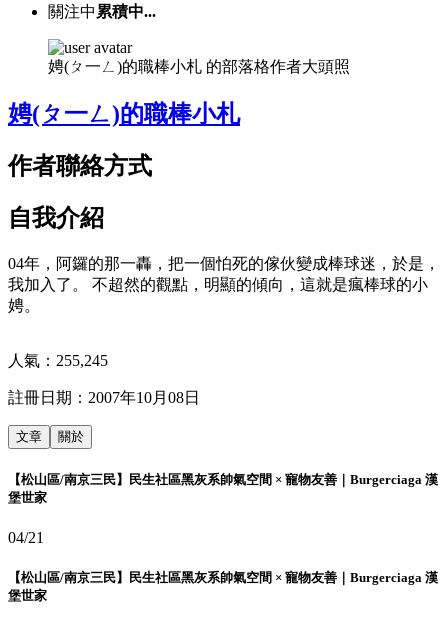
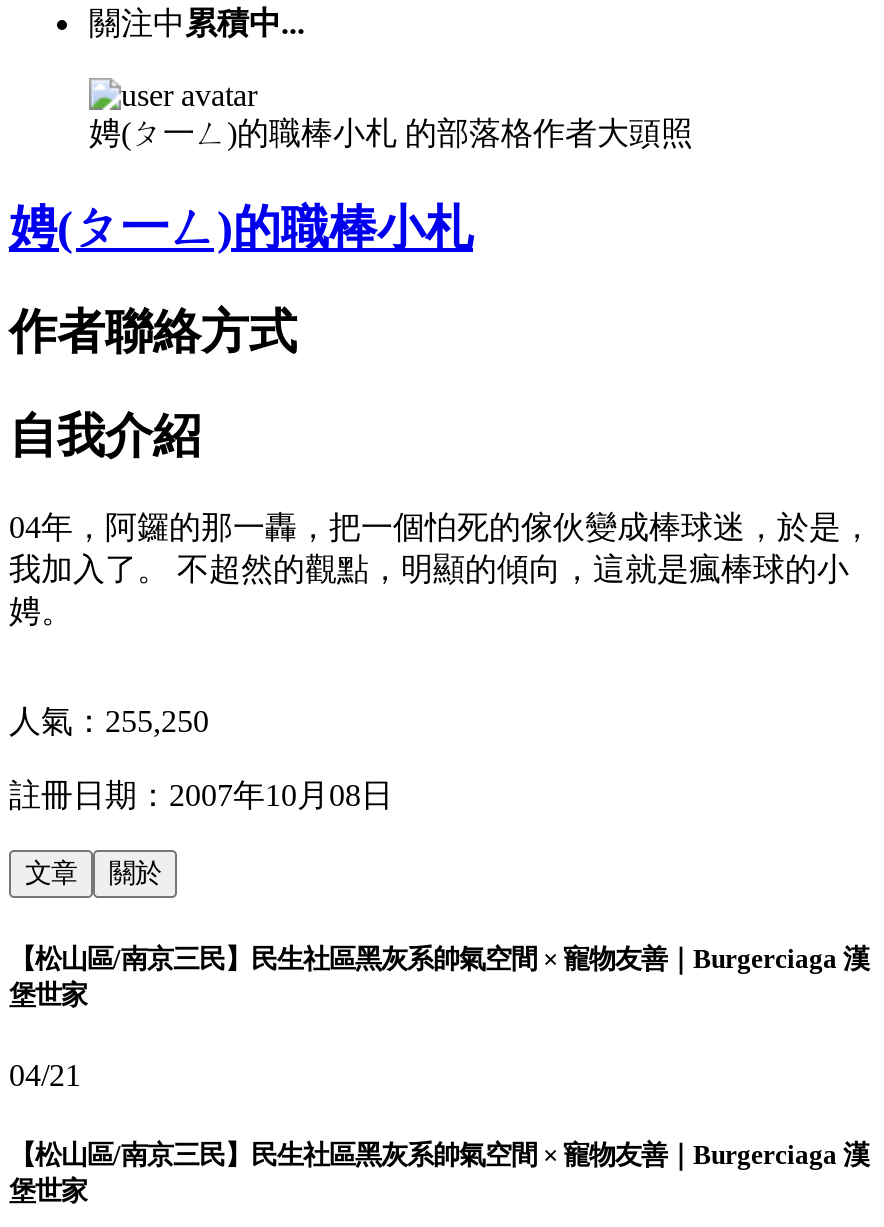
[8,352,108,369] 人氣：255,245 -> [9,704,209,738] 人氣：255,250

